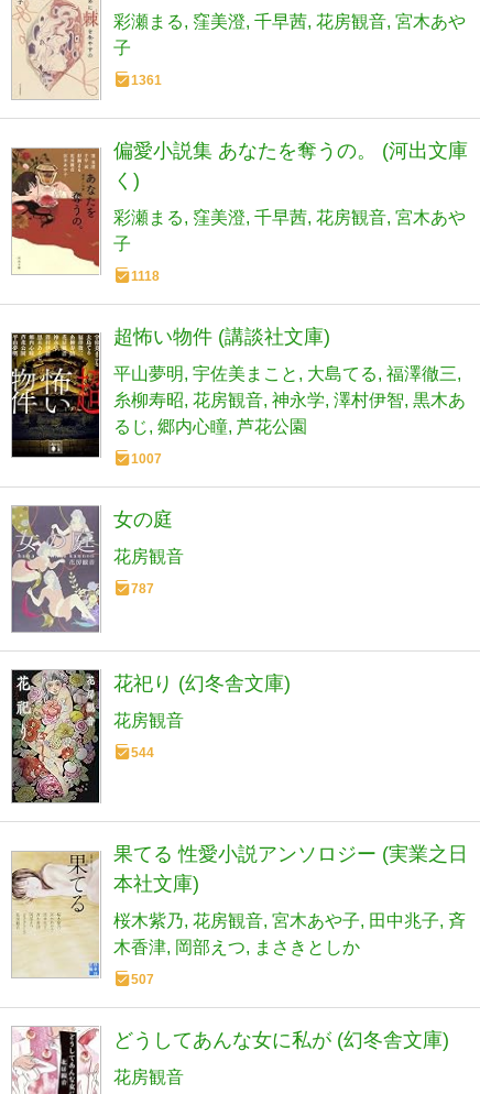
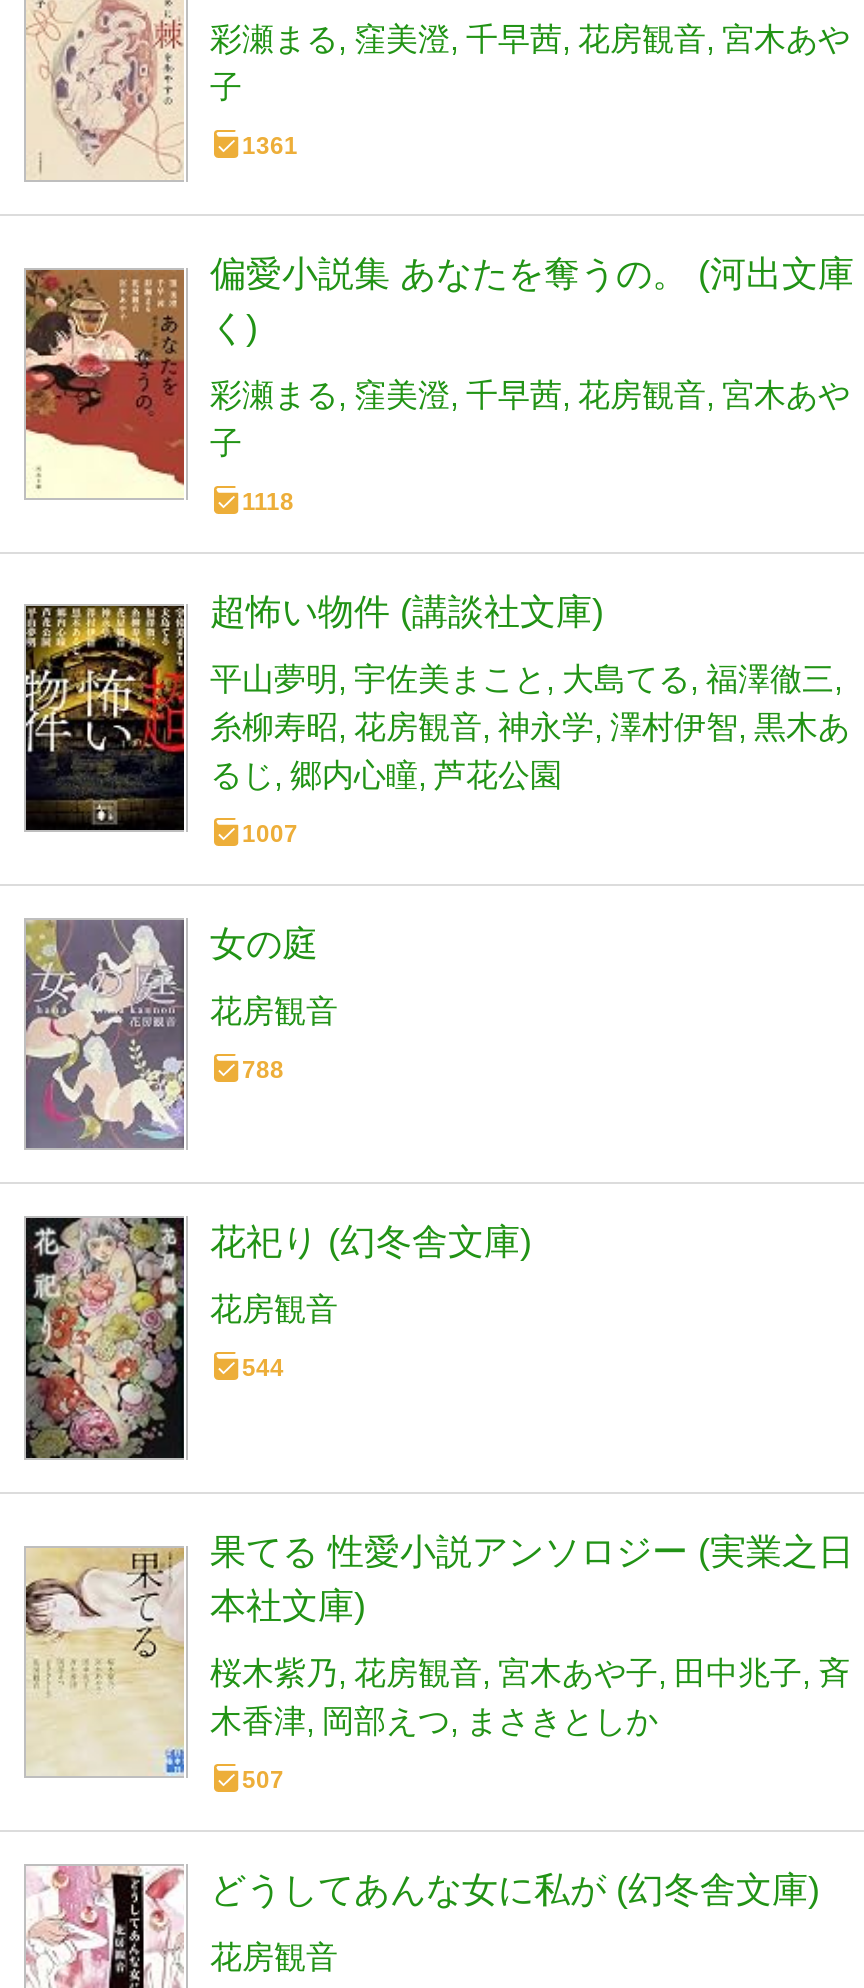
[131,581,154,596] 787 -> [242,1055,284,1083] 788

